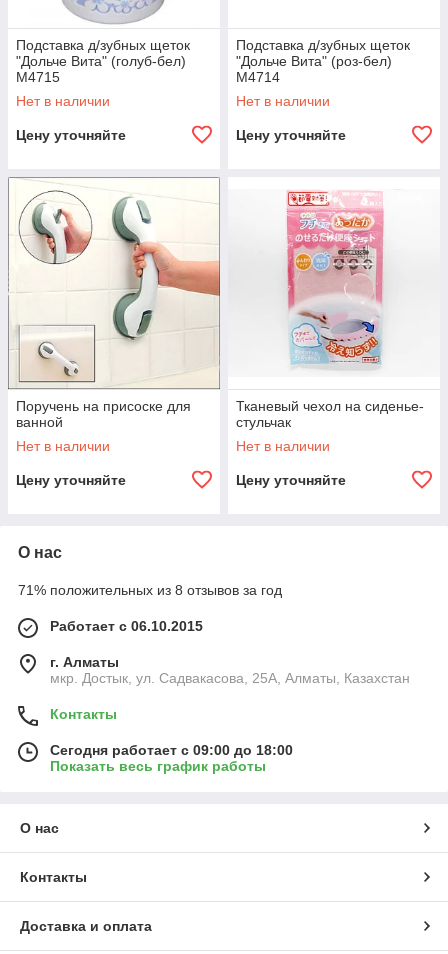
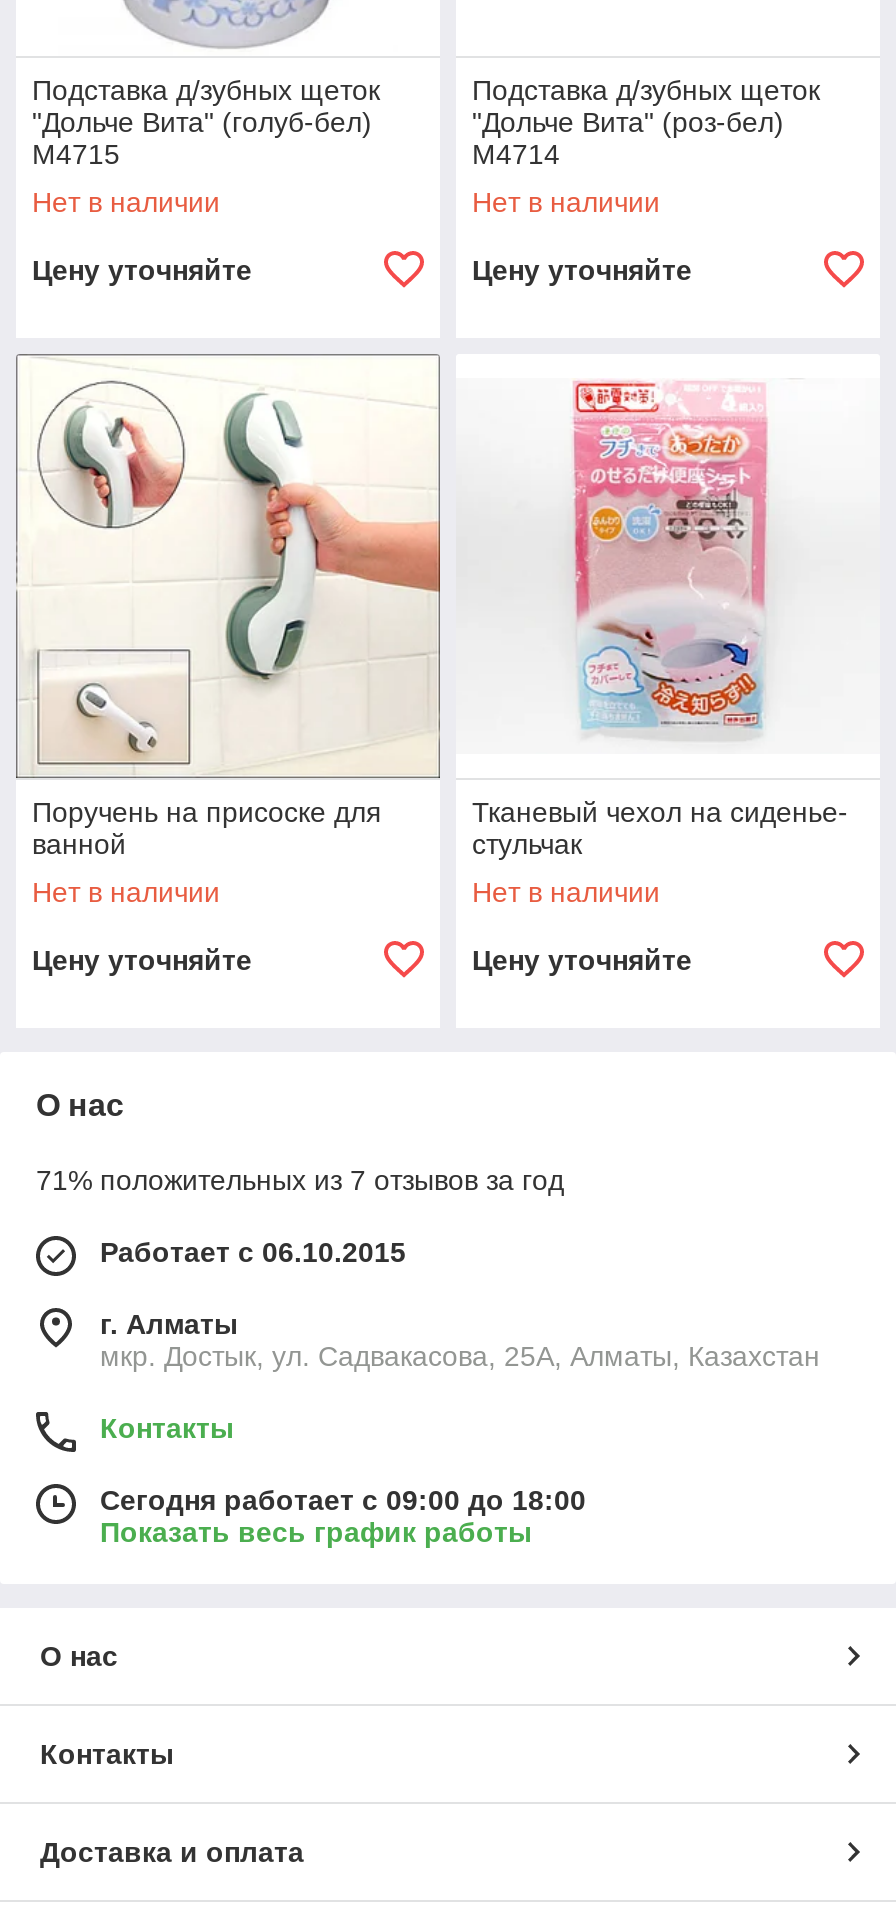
[18,582,282,598] 71% положительных из 8 отзывов за год -> [36,1164,564,1196] 71% положительных из 7 отзывов за год

